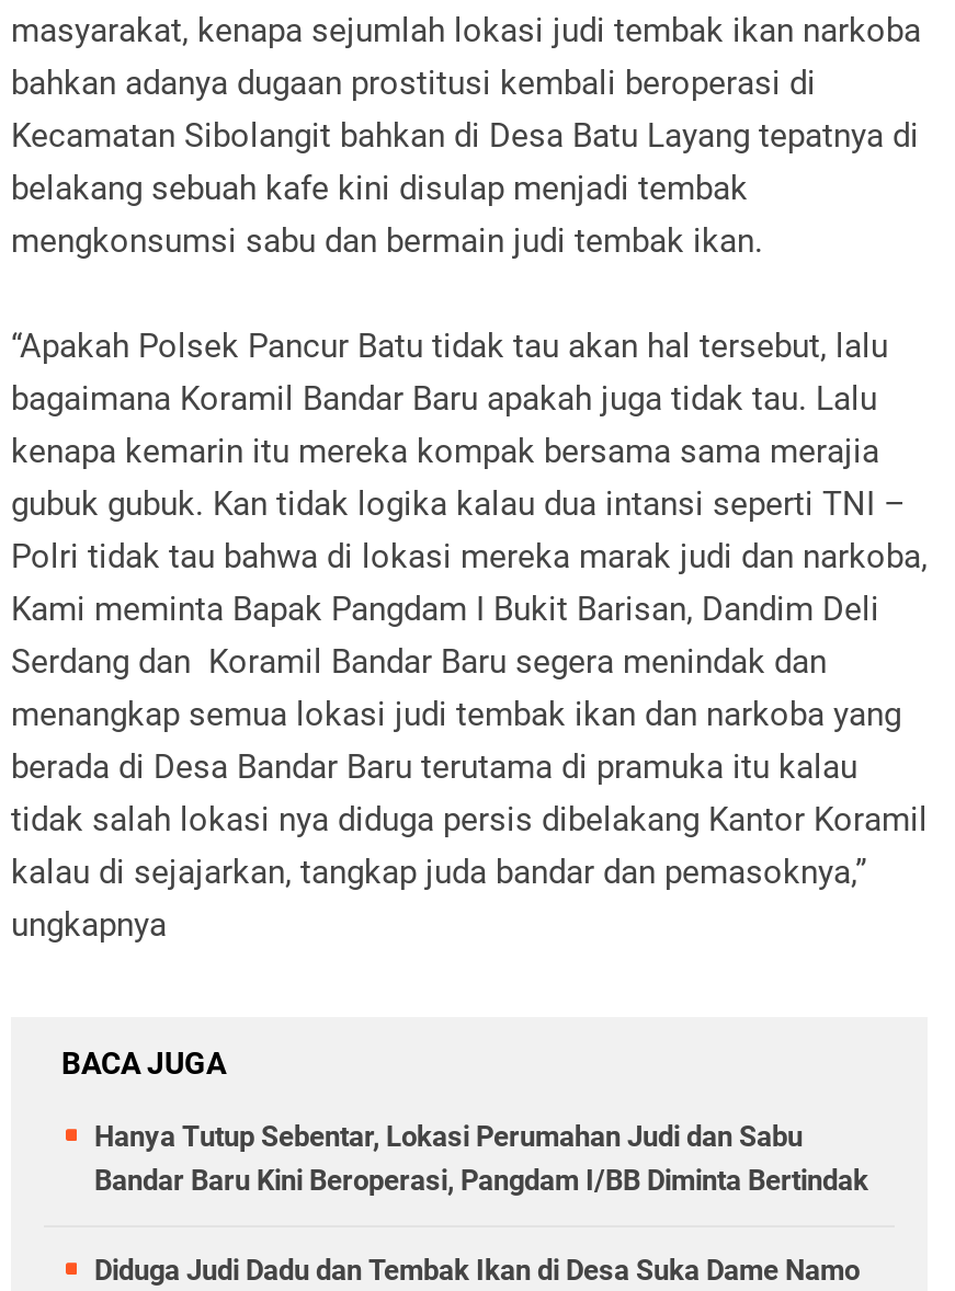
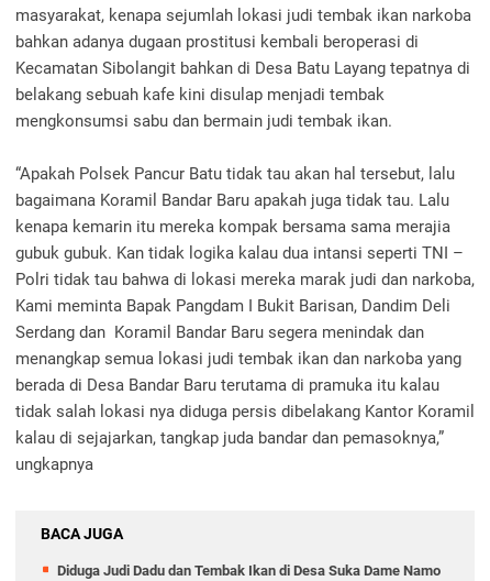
[94,1119,868,1196] Hanya Tutup Sebentar, Lokasi Perumahan Judi dan Sabu | Bandar Baru Kini Beroperasi, Pangdam I/BB Diminta Bertindak -> none

